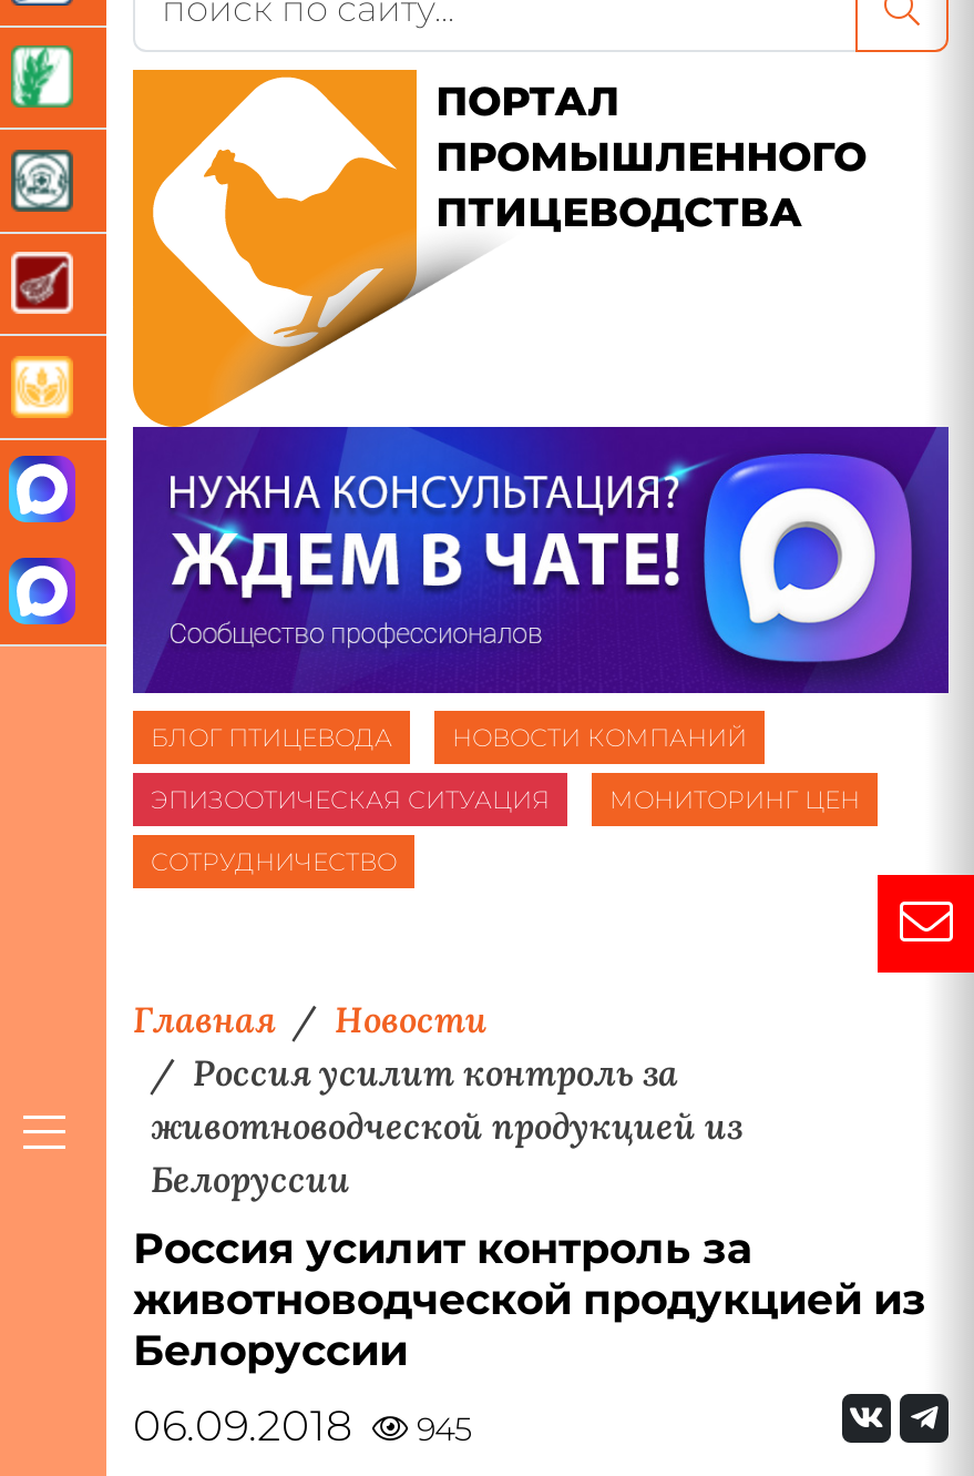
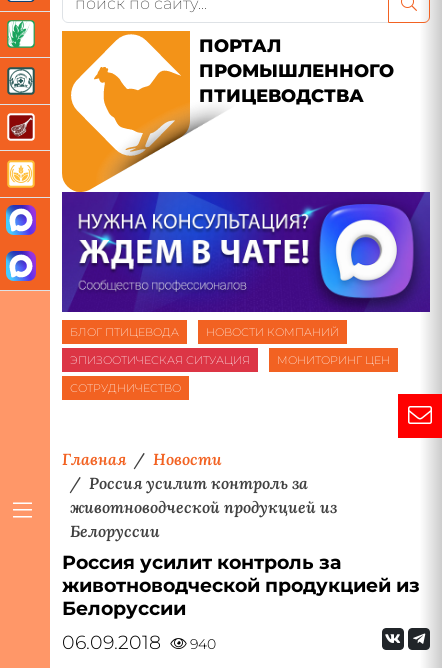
[133,1399,472,1452] 06.09.2018 945 -> [62,630,216,654] 06.09.2018 940

